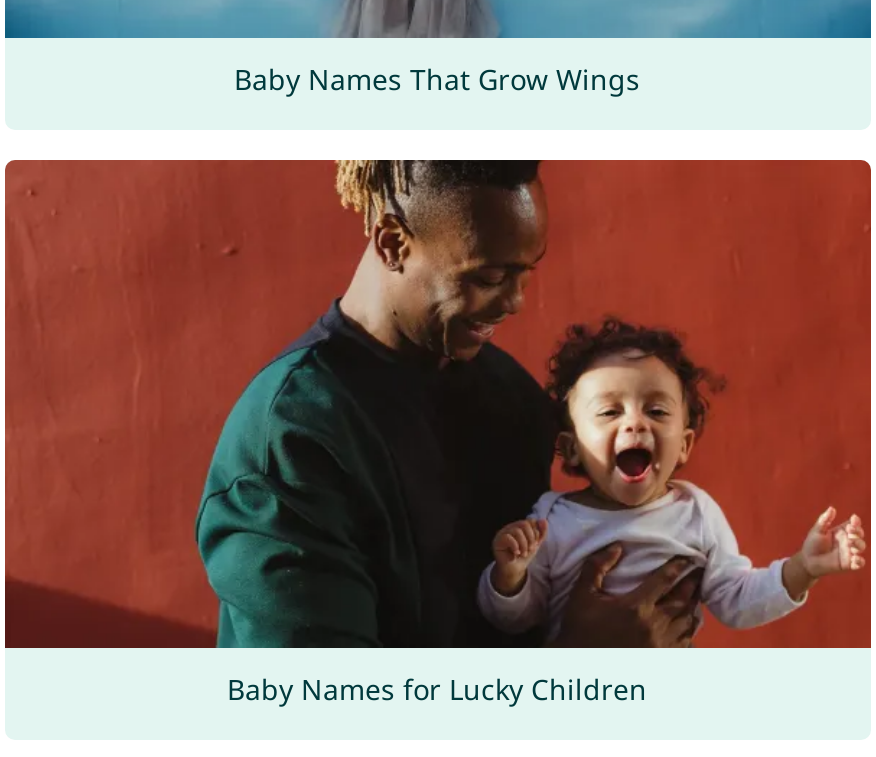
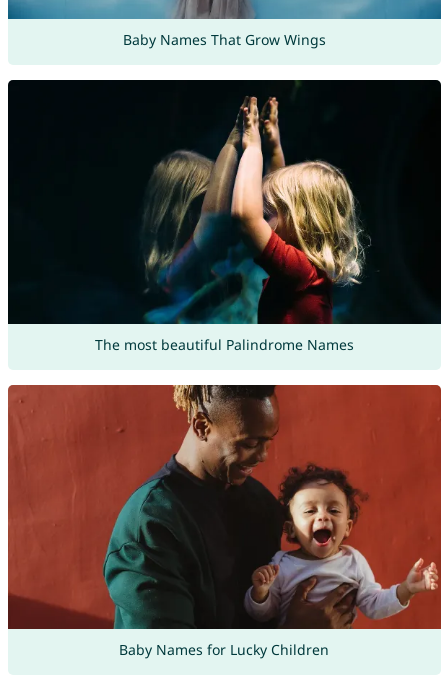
none -> [7,79,442,354] [image] | The most beautiful Palindrome Names

